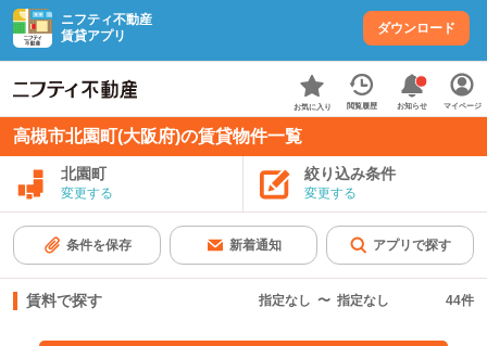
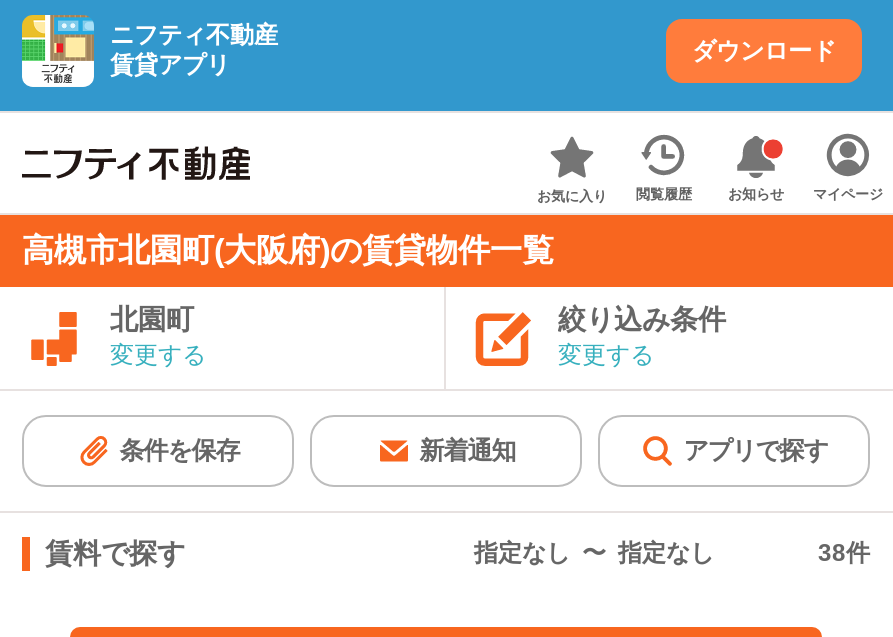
[446,293,474,308] 44件 -> [818,539,870,567] 38件

